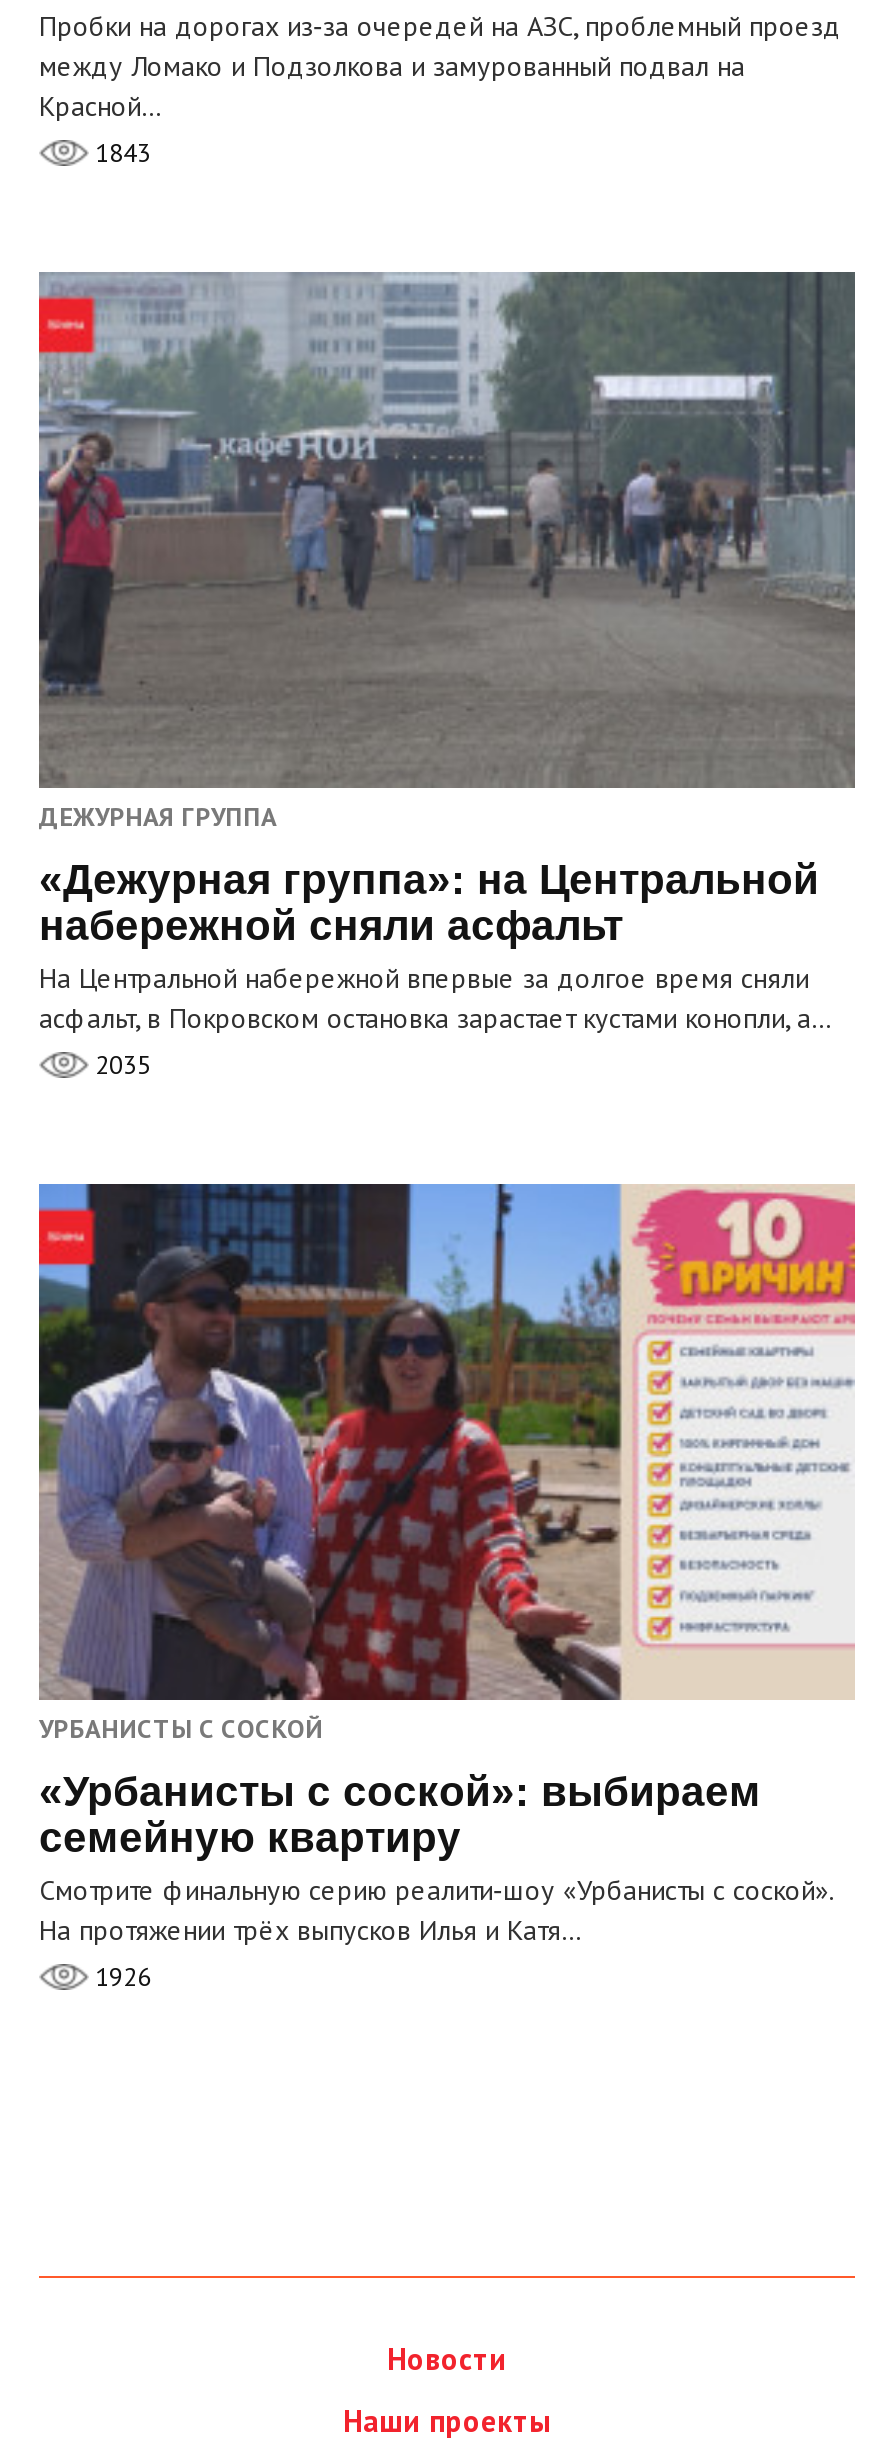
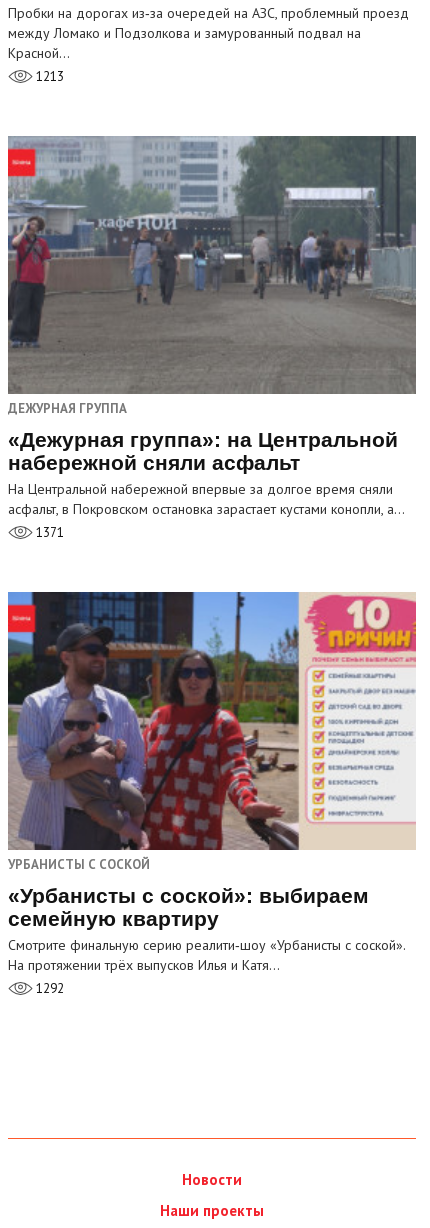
[89,136,151,170] 1843 -> [33,68,64,85] 1213
[89,1048,151,1082] 2035 -> [33,524,64,541] 1371
[89,1960,151,1994] 1926 -> [33,980,64,997] 1292

